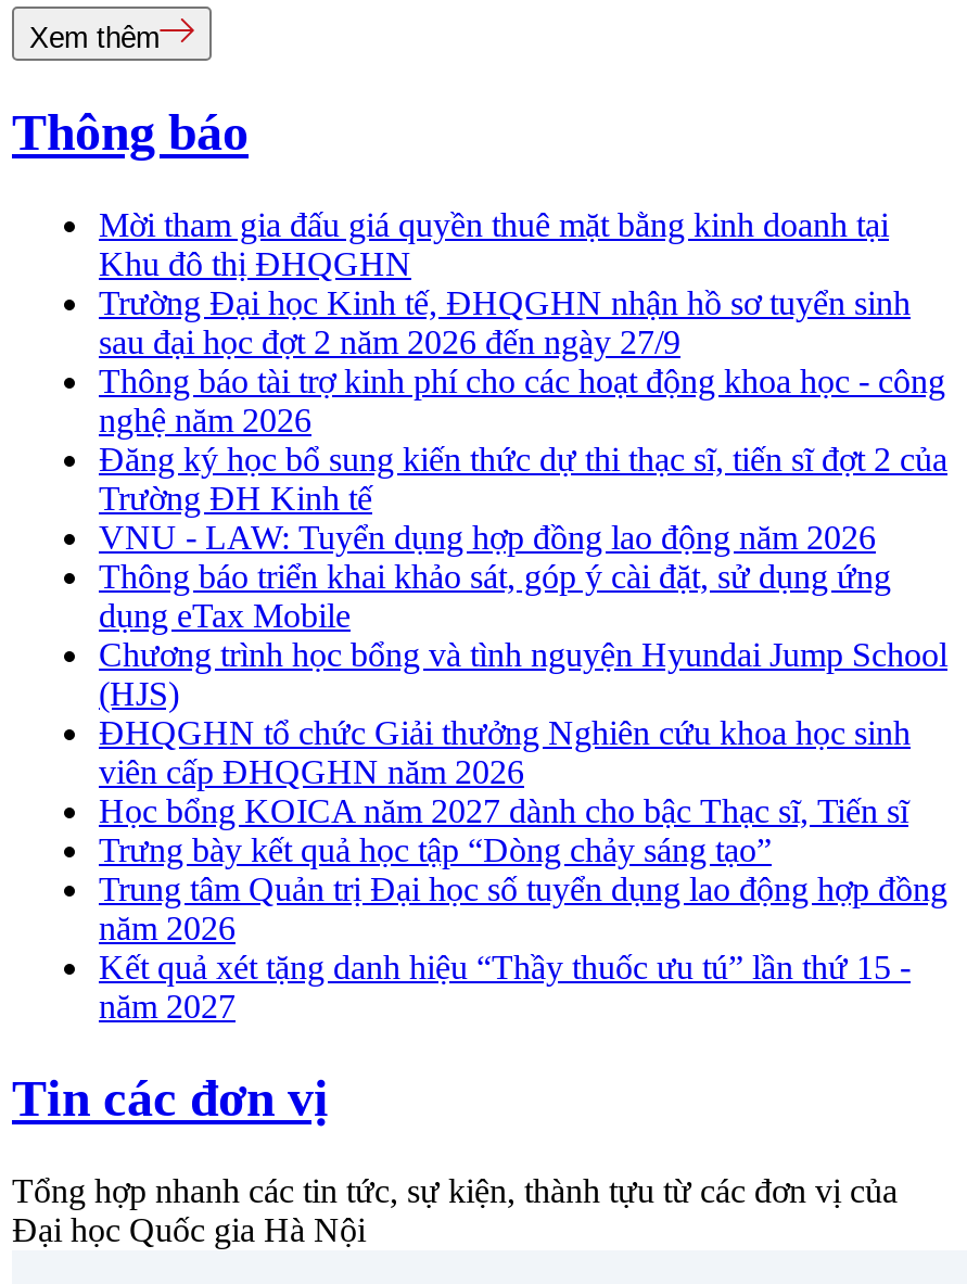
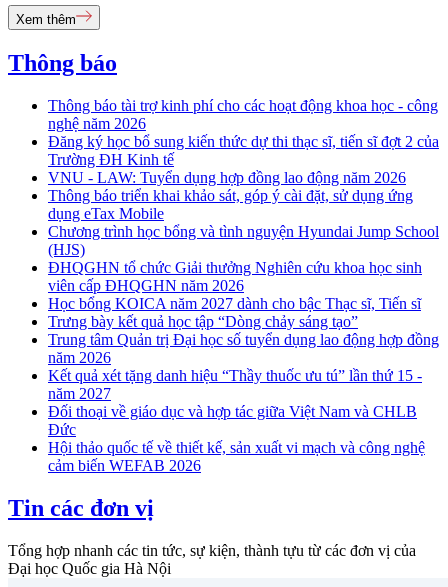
[99,207,911,361] Mời tham gia đấu giá quyền thuê mặt bằng kinh doanh tại | Khu đô thị ĐHQGHN | Trường Đại học Kinh tế, ĐHQGHN nhận hồ sơ tuyển sinh | sau đại học đợt 2 năm 2026 đến ngày 27/9 -> none
moved [99,363,947,1025] -> [48,97,439,402]: Thông báo tài trợ kinh phí cho các hoạt động khoa học - công | nghệ năm 2026 | Đăng ký học bổ sung kiến thức dự thi thạc sĩ, tiến sĩ đợt 2 của | ... | Kết quả xét tặng danh hiệu “Thầy thuốc ưu tú” lần thứ 15 - | năm 2027
none -> [48,403,425,474] Đối thoại về giáo dục và hợp tác giữa Việt Nam và CHLB | Đức | Hội thảo quốc tế về thiết kế, sản xuất vi mạch và công nghệ | cảm biến WEFAB 2026

